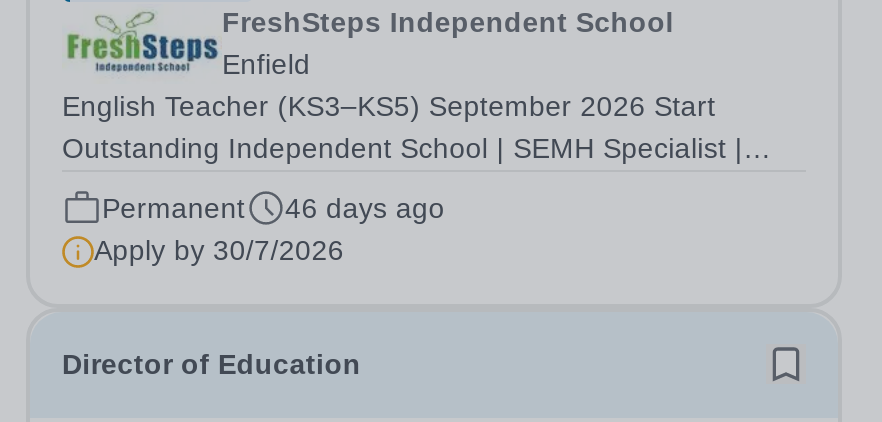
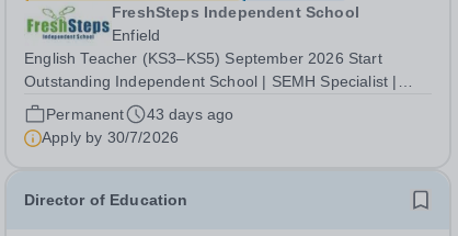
[102,192,445,224] Permanent 46 days ago -> [46,105,234,123] Permanent 43 days ago

